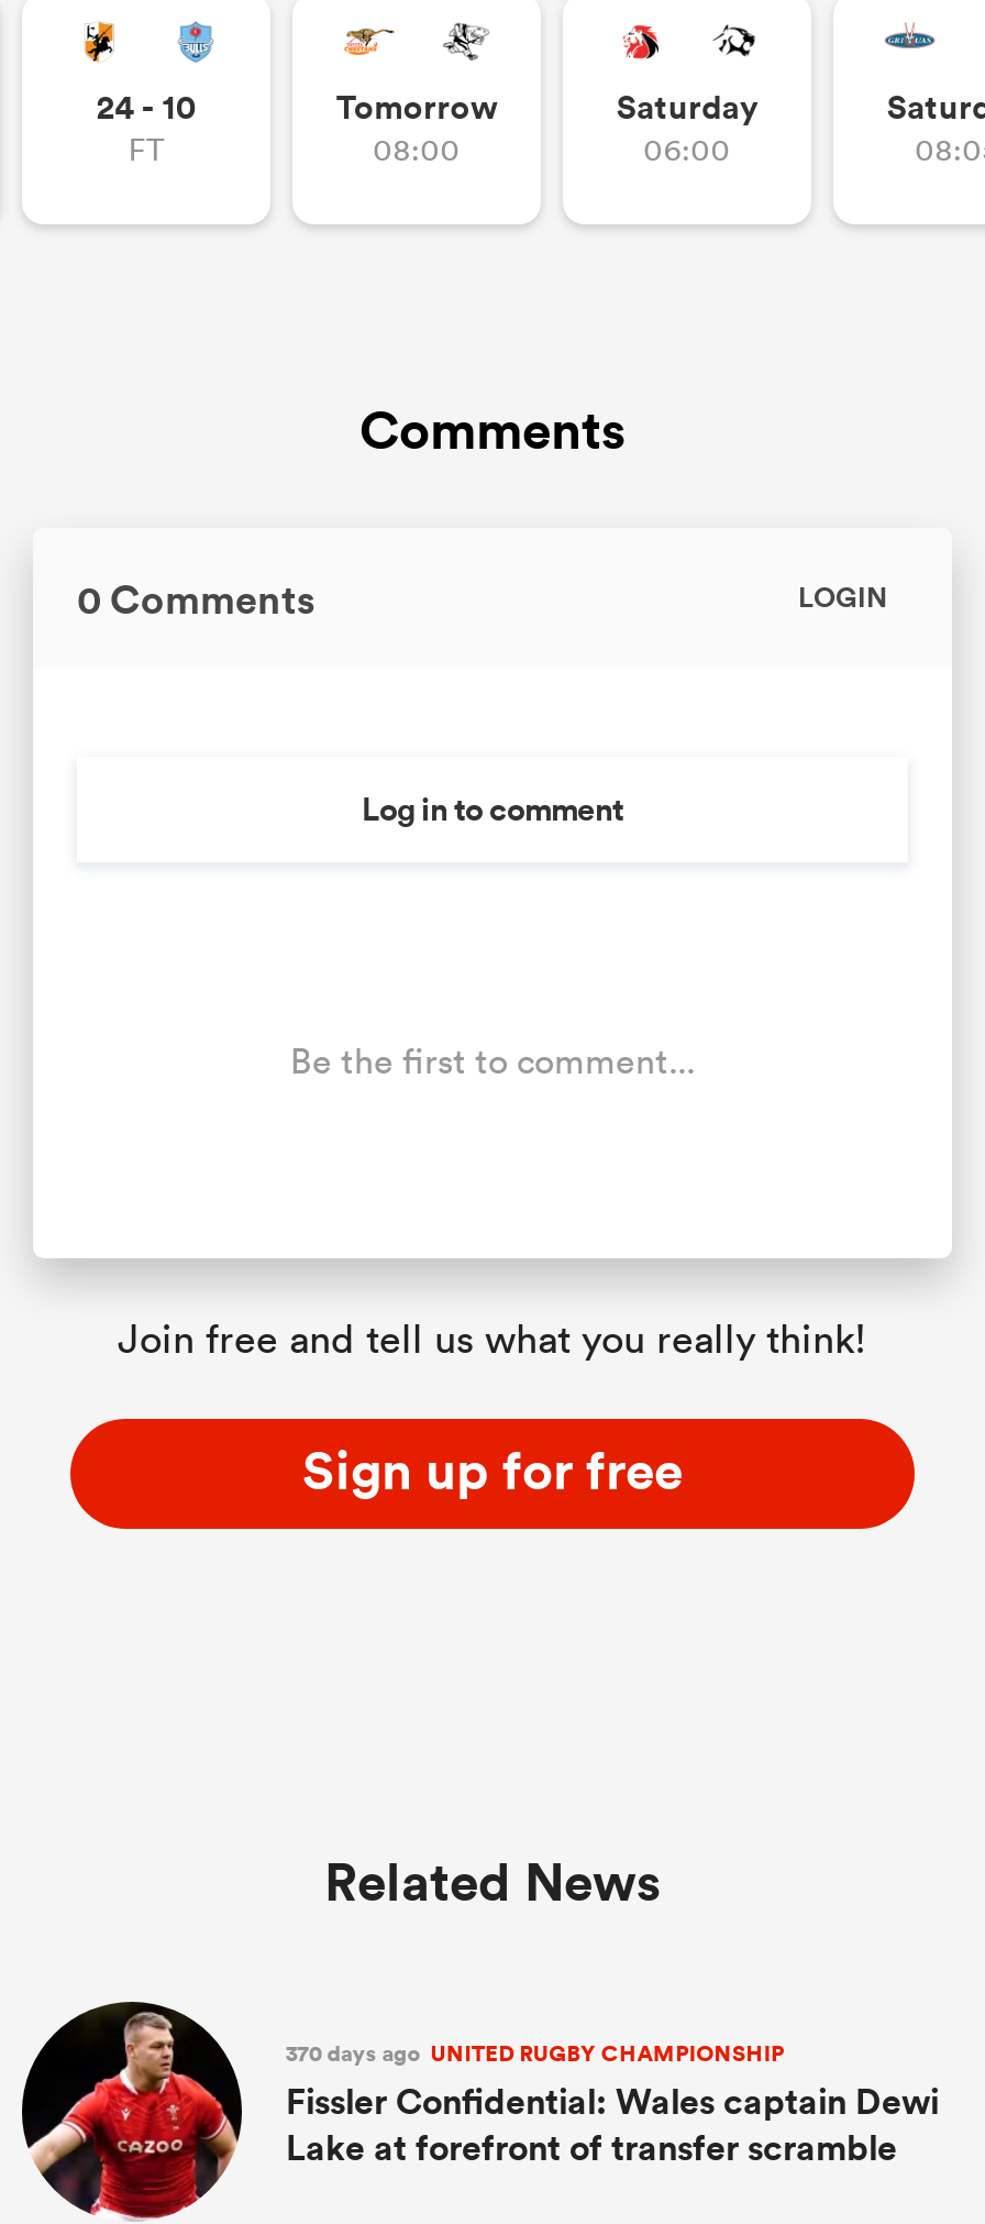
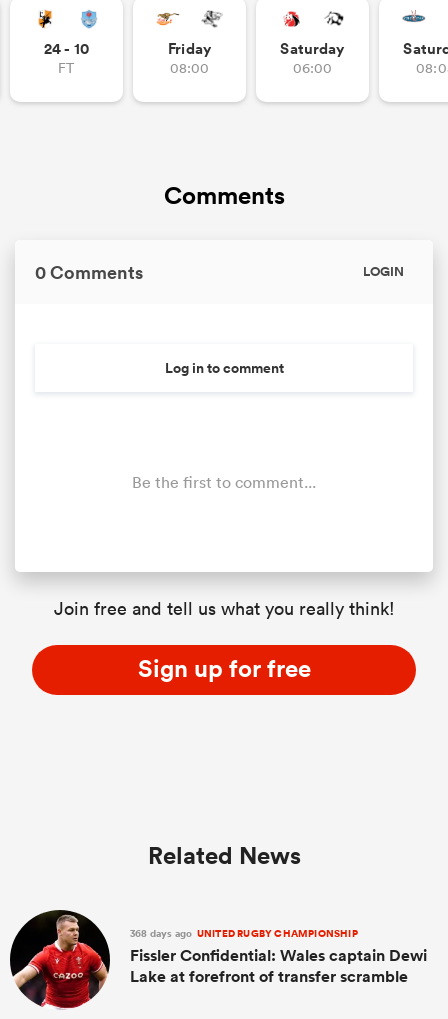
[336,83,497,129] Tomorrow -> [168,38,211,59] Friday
[286,2037,784,2070] 370 days ago UNITED RUGBY CHAMPIONSHIP -> [130,926,358,941] 368 days ago UNITED RUGBY CHAMPIONSHIP

